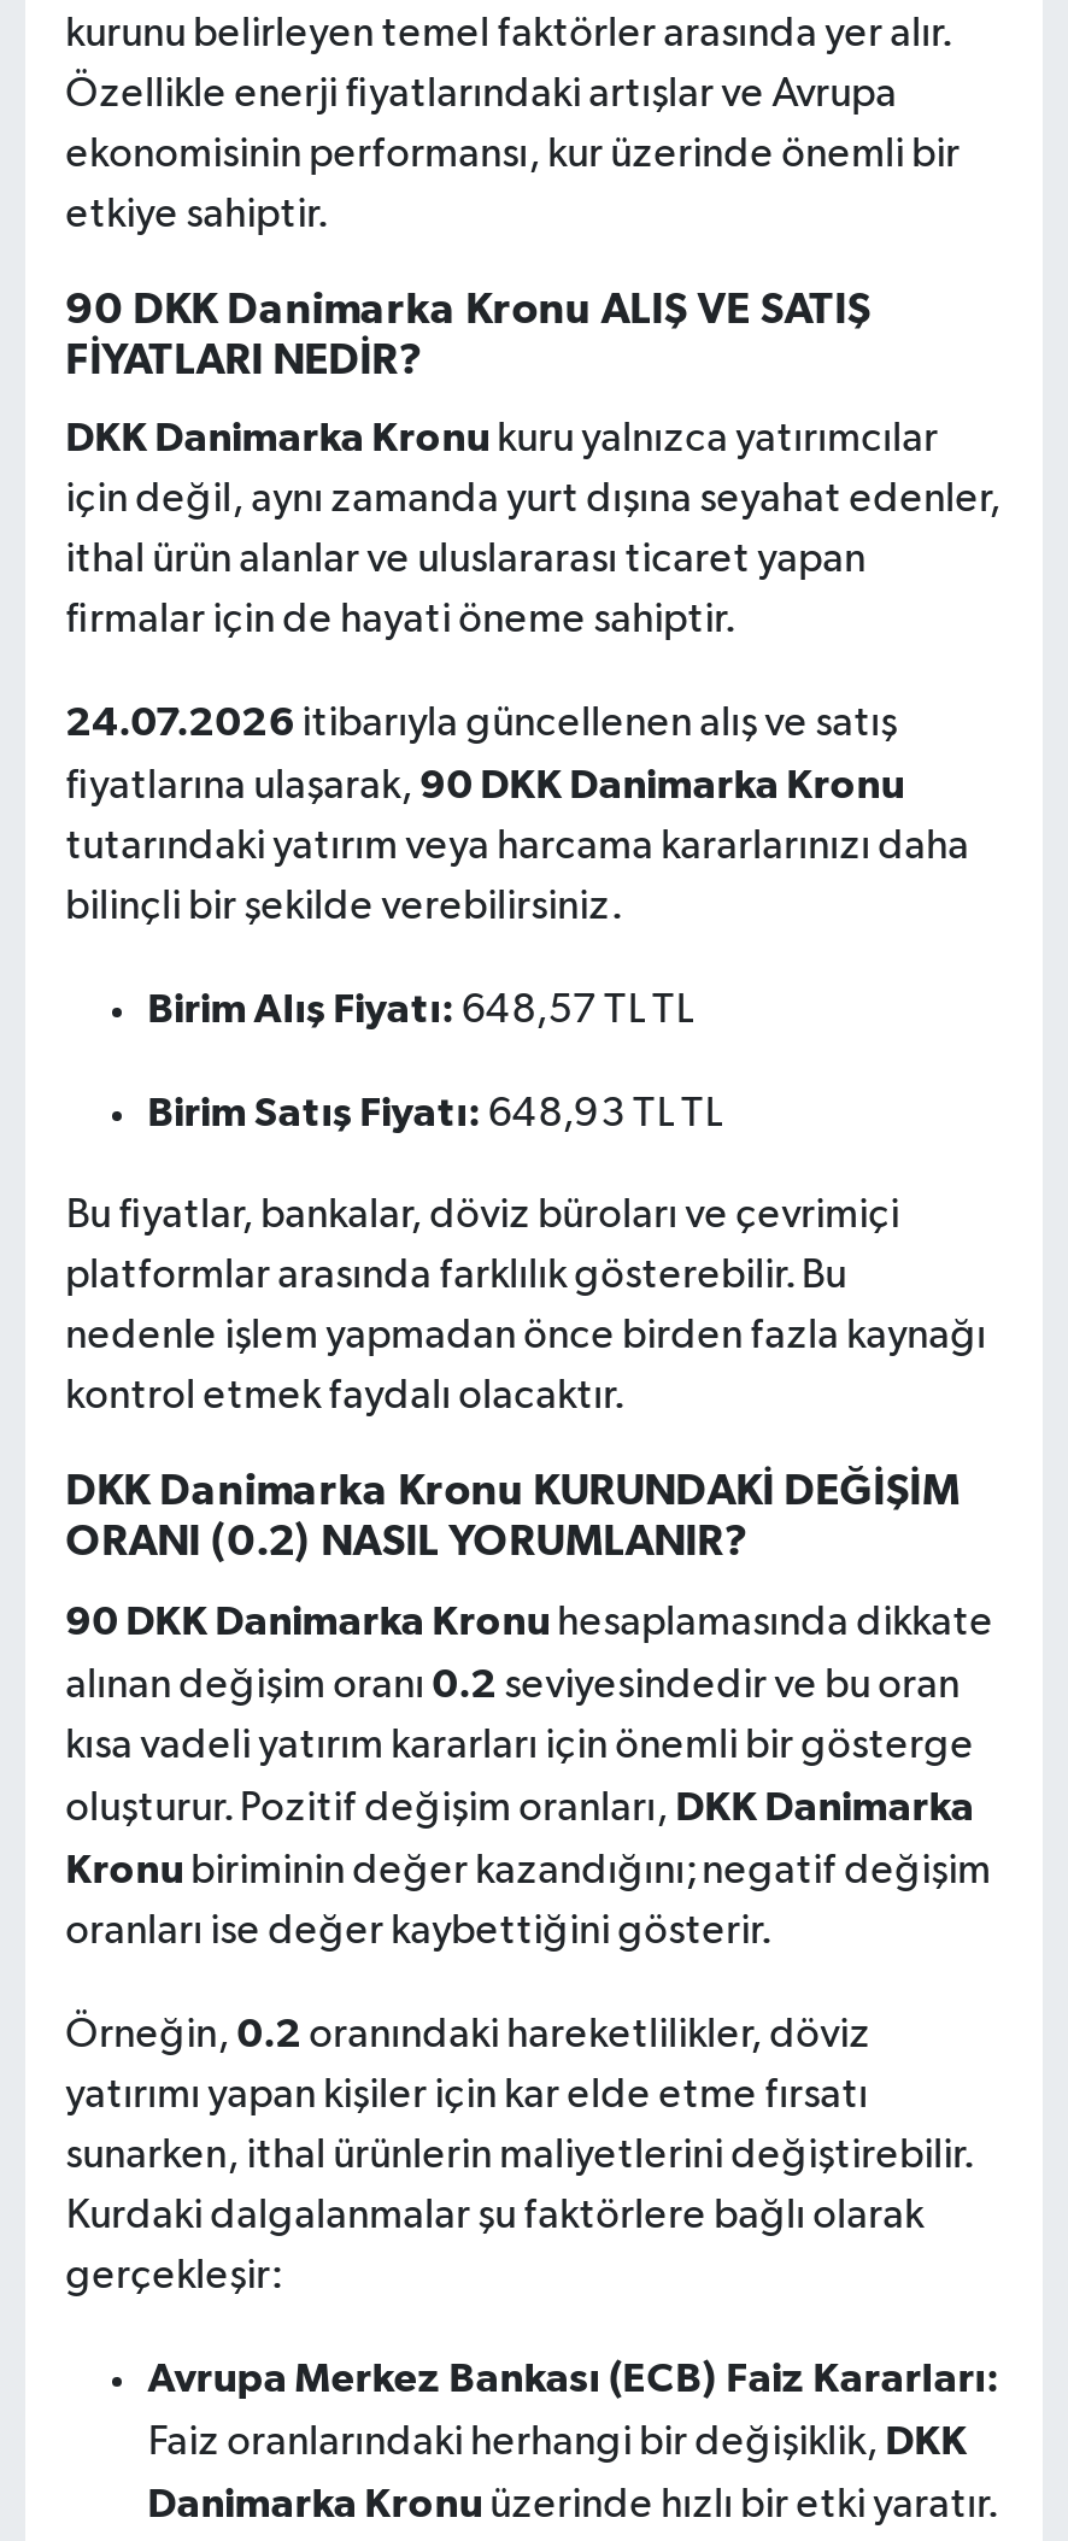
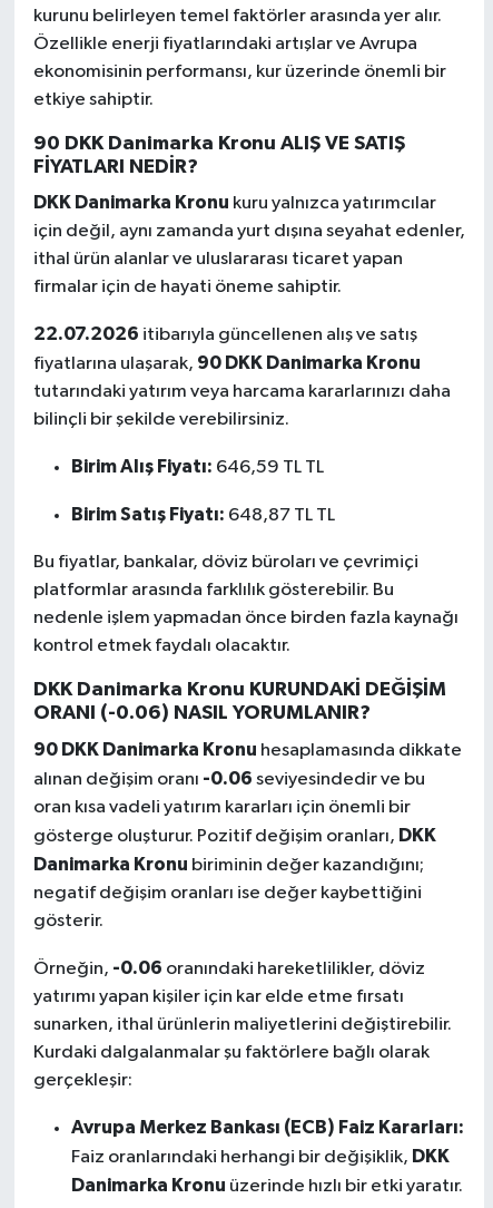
[66,703,898,746] 24.07.2026 itibarıyla güncellenen alış ve satış -> [33,325,417,345] 22.07.2026 itibarıyla güncellenen alış ve satış
[148,989,693,1033] Birim Alış Fiyatı: 648,57 TL TL -> [71,457,324,477] Birim Alış Fiyatı: 646,59 TL TL
[148,1093,722,1136] Birim Satış Fiyatı: 648,93 TL TL -> [71,505,335,525] Birim Satış Fiyatı: 648,87 TL TL
[66,1522,748,1566] ORANI (0.2) NASIL YORUMLANIR? -> [33,704,370,724] ORANI (-0.06) NASIL YORUMLANIR?
[66,1663,992,2056] alınan değişim oranı 0.2 seviyesindedir ve bu oran | kısa vadeli yatırım kararları için önemli bir gösterge | oluşturur. Pozitif değişim oranları, DKK Danimarka | Kronu biriminin değer kazandığını; negatif değişim | oranları ise değer kaybettiğini gösterir. | Örneğin, 0.2 oranındaki hareketlilikler, döviz -> [33,769,436,978] alınan değişim oranı -0.06 seviyesindedir ve bu | oran kısa vadeli yatırım kararları için önemli bir | gösterge oluşturur. Pozitif değişim oranları, DKK | Danimarka Kronu biriminin değer kazandığını; | negatif değişim oranları ise değer kaybettiğini | gösterir. | Örneğin, -0.06 oranındaki hareketlilikler, döviz

